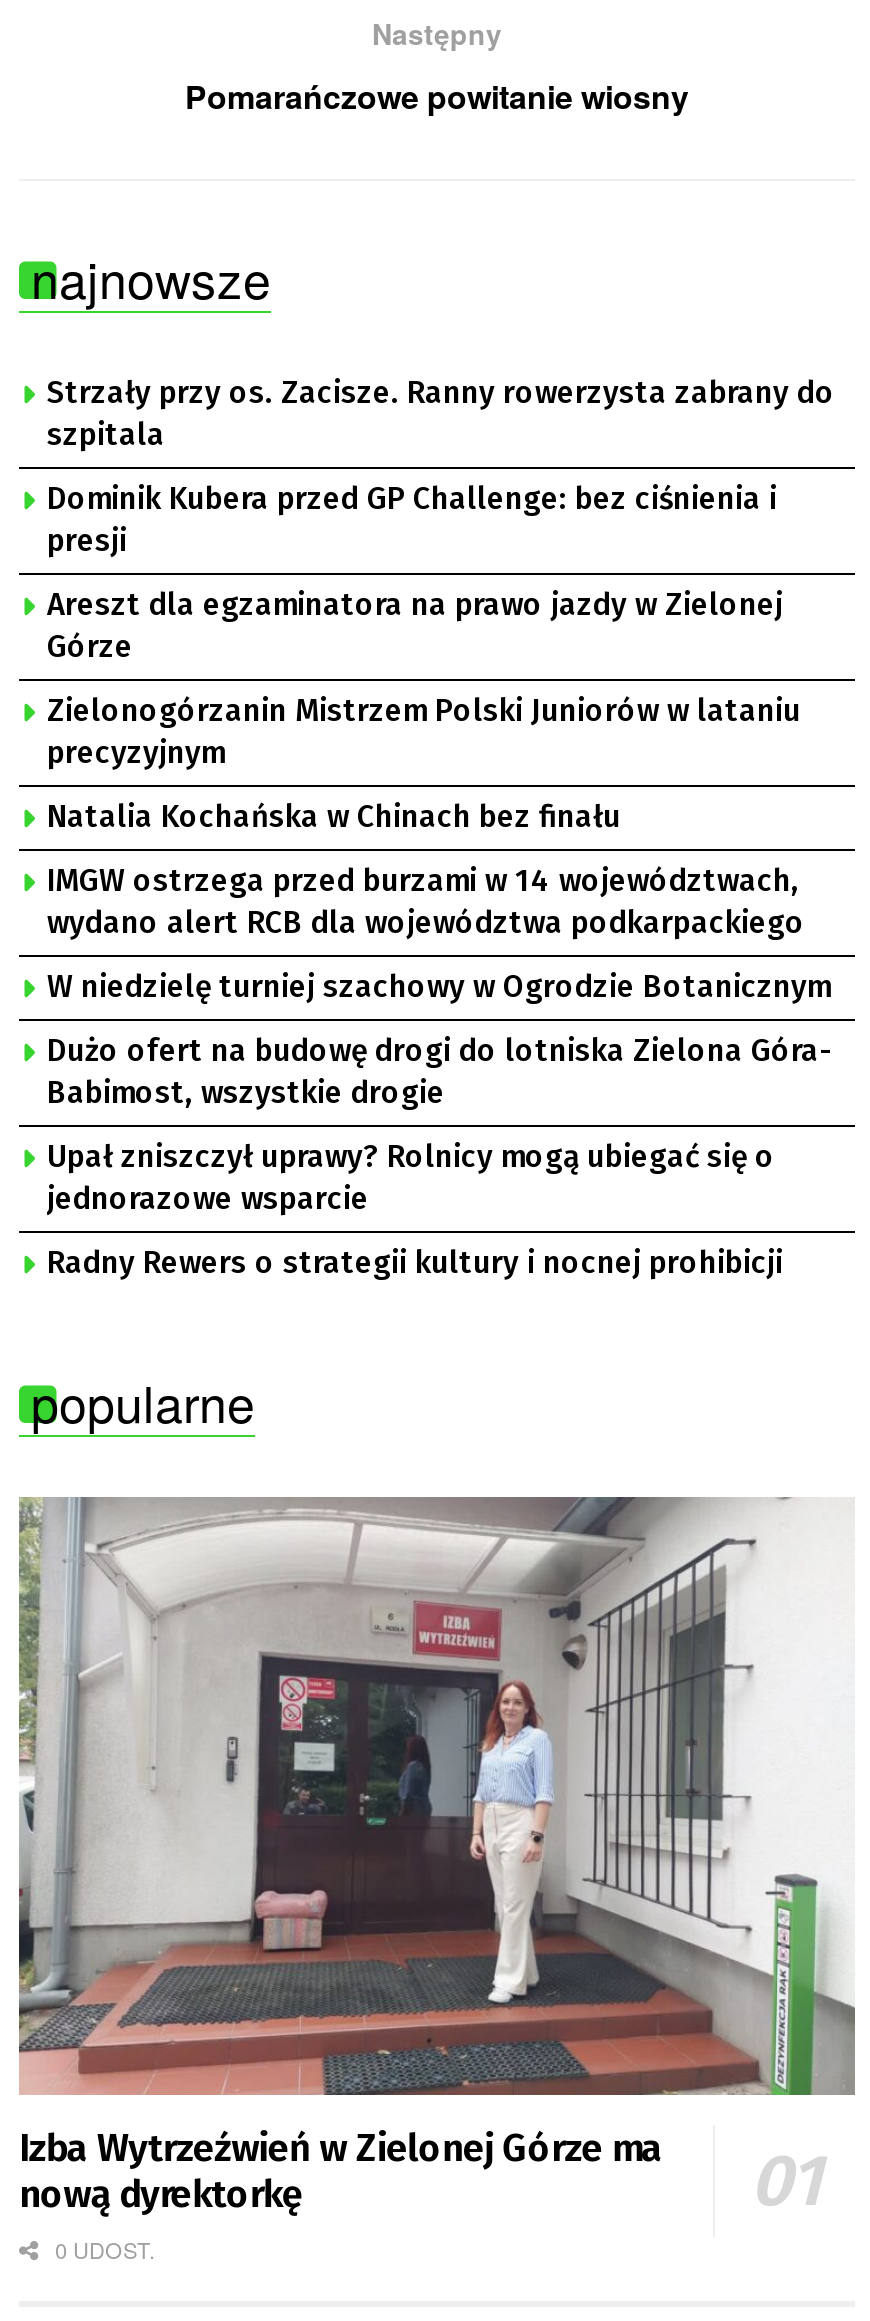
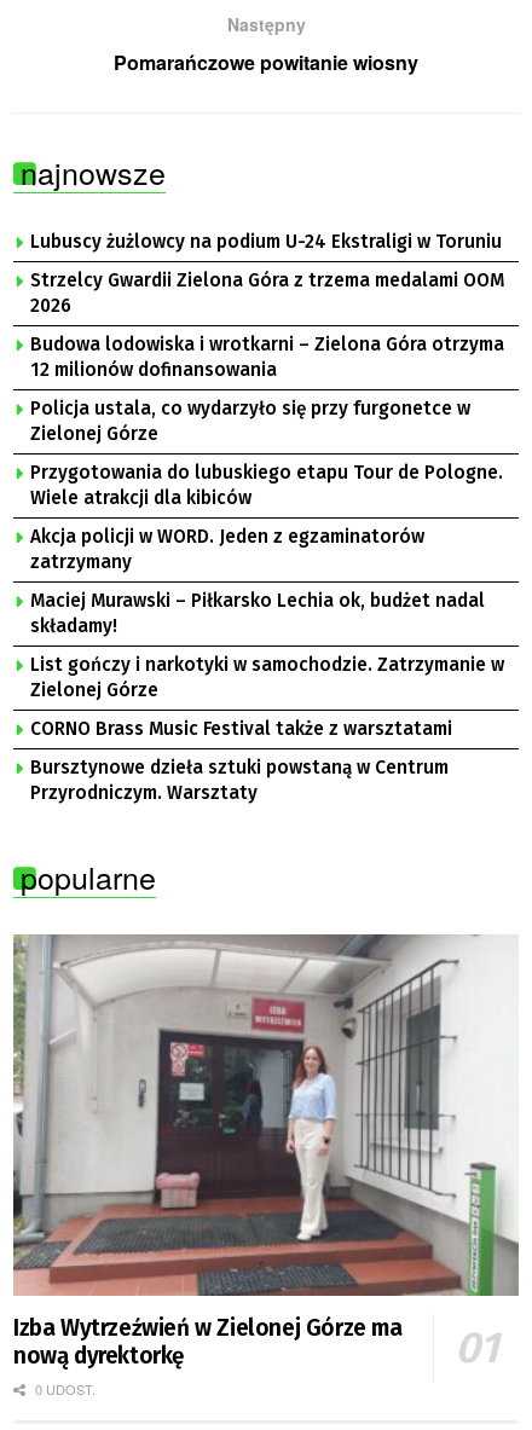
[47,376,835,454] Strzały przy os. Zacisze. Ranny rowerzysta zabrany do | szpitala -> [30,231,503,253] Lubuscy żużlowcy na podium U-24 Ekstraligi w Toruniu
[47,482,777,560] Dominik Kubera przed GP Challenge: bez ciśnienia i | presji -> [30,270,504,317] Strzelcy Gwardii Zielona Góra z trzema medalami OOM | 2026
[47,588,783,666] Areszt dla egzaminatora na prawo jazdy w Zielonej | Górze -> [30,334,504,381] Budowa lodowiska i wrotkarni – Zielona Góra otrzyma | 12 milionów dofinansowania
[47,694,801,772] Zielonogórzanin Mistrzem Polski Juniorów w lataniu | precyzyjnym -> [30,398,470,445] Policja ustala, co wydarzyło się przy furgonetce w | Zielonej Górze
[47,800,621,836] Natalia Kochańska w Chinach bez finału -> [30,462,503,509] Przygotowania do lubuskiego etapu Tour de Pologne. | Wiele atrakcji dla kibiców
[47,864,805,942] IMGW ostrzega przed burzami w 14 województwach, | wydano alert RCB dla województwa podkarpackiego -> [30,526,424,573] Akcja policji w WORD. Jeden z egzaminatorów | zatrzymany
[47,970,831,1006] W niedzielę turniej szachowy w Ogrodzie Botanicznym -> [30,590,485,638] Maciej Murawski – Piłkarsko Lechia ok, budżet nadal | składamy!
[47,1034,833,1112] Dużo ofert na budowę drogi do lotniska Zielona Góra- | Babimost, wszystkie drogie -> [30,654,504,702] List gończy i narkotyki w samochodzie. Zatrzymanie w | Zielonej Górze
[47,1140,775,1218] Upał zniszczył uprawy? Rolnicy mogą ubiegać się o | jednorazowe wsparcie -> [30,719,452,740] CORNO Brass Music Festival także z warsztatami
[47,1246,783,1282] Radny Rewers o strategii kultury i nocnej prohibicji -> [30,757,449,804] Bursztynowe dzieła sztuki powstaną w Centrum | Przyrodniczym. Warsztaty

